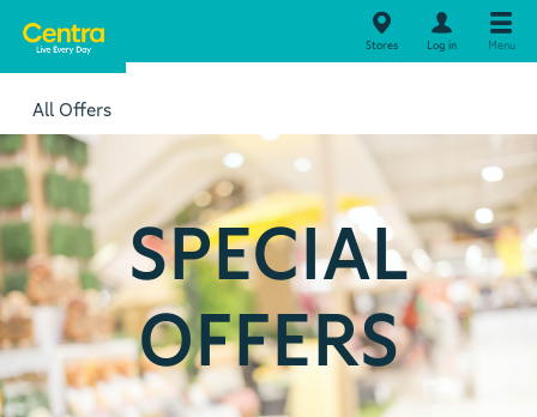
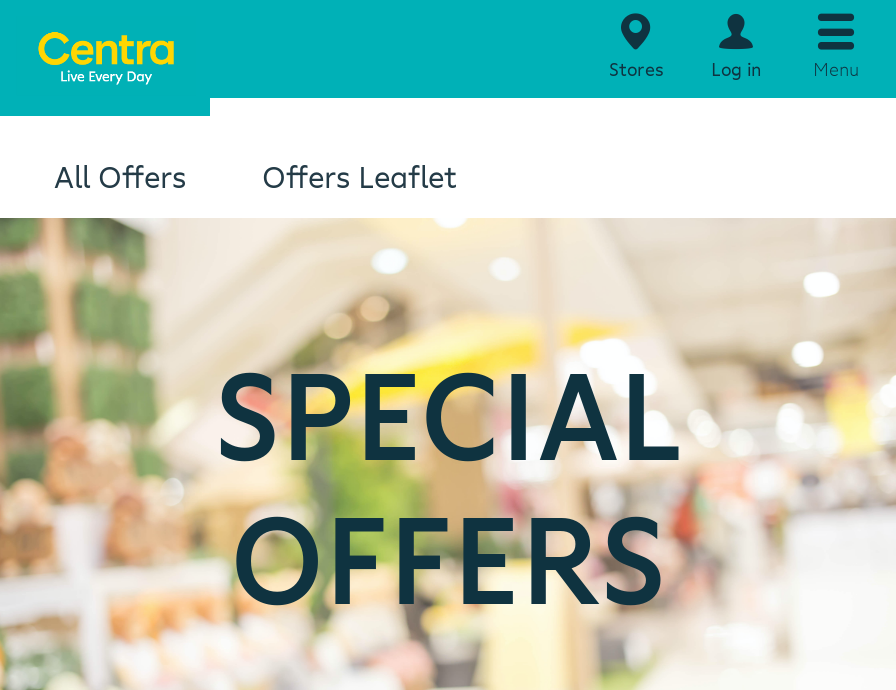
none -> [262,156,458,196] Offers Leaflet

